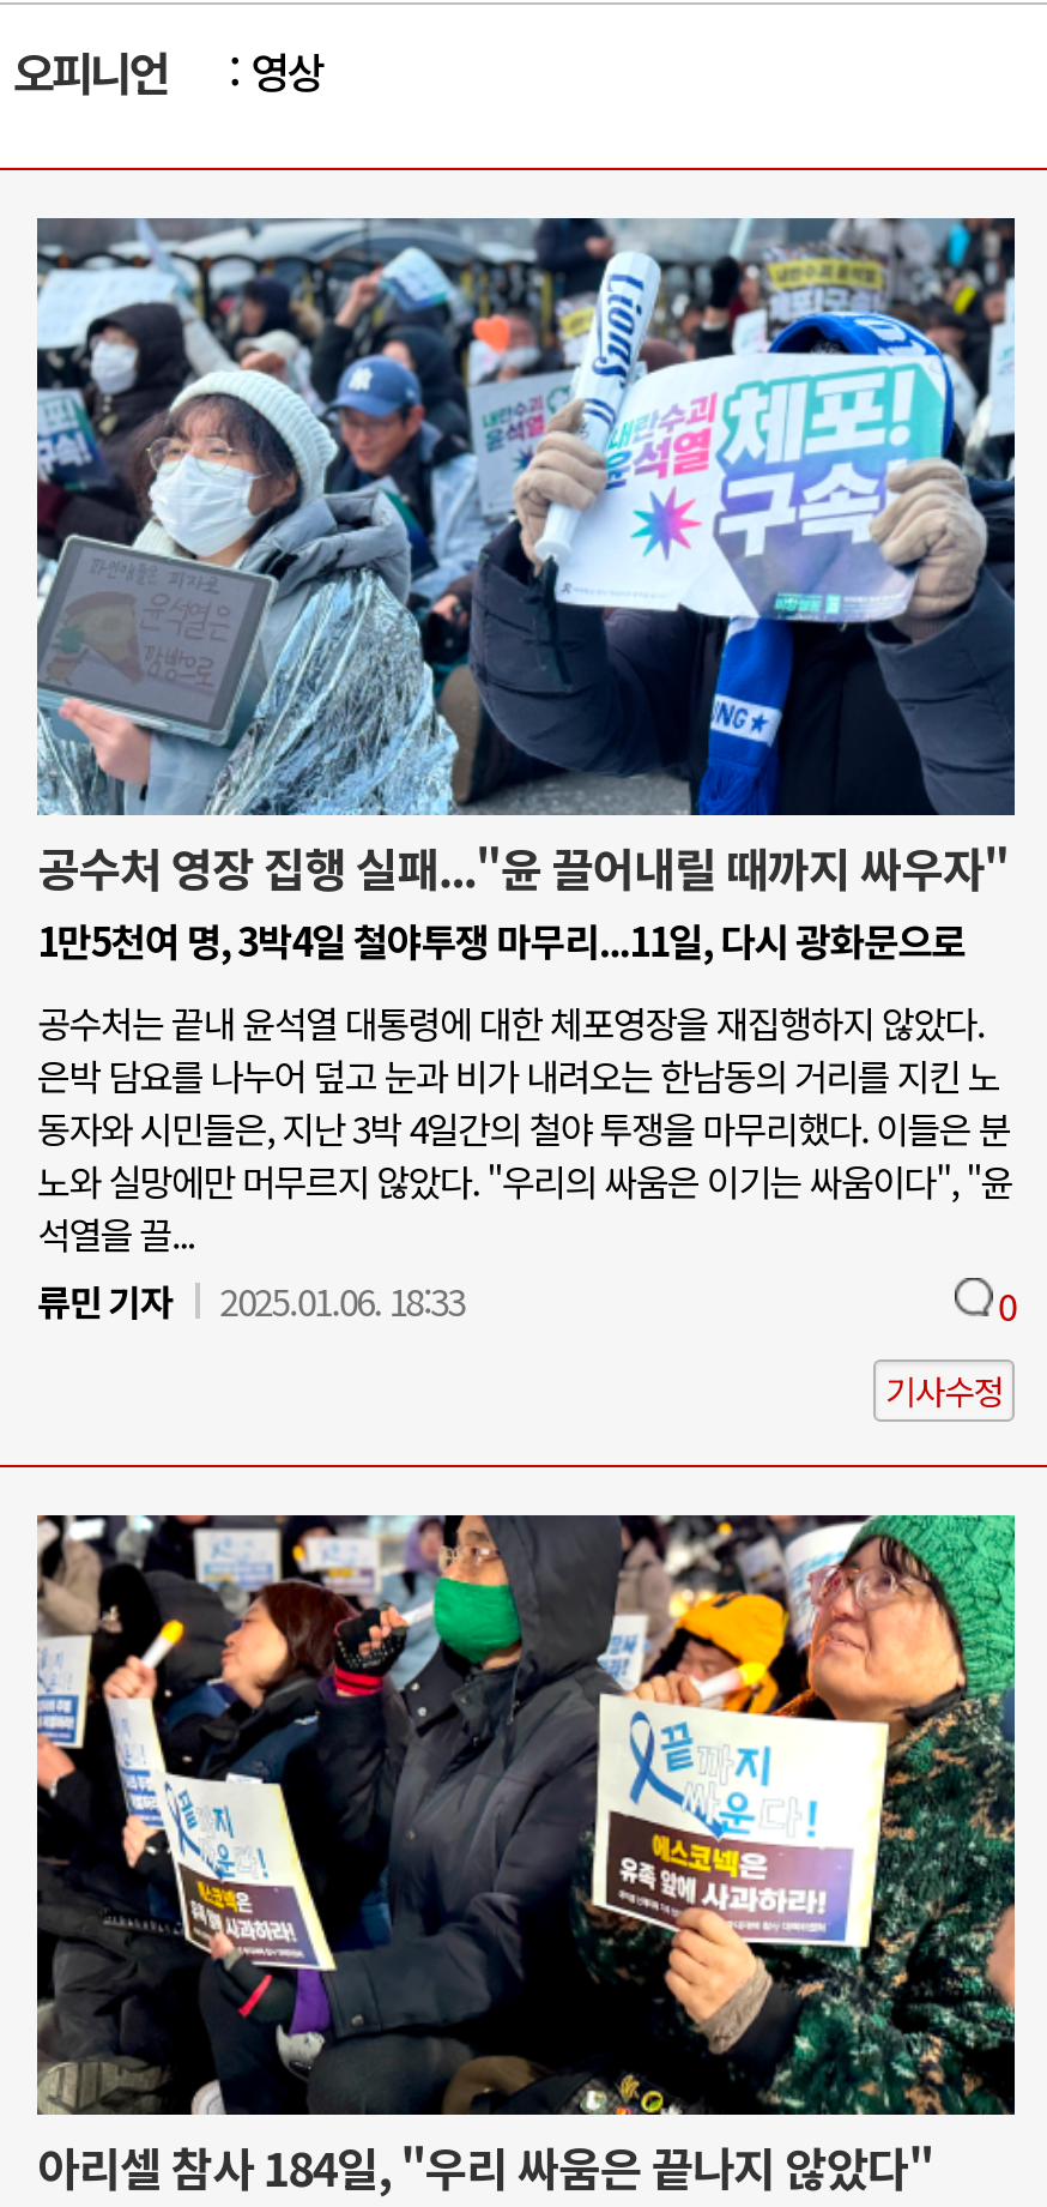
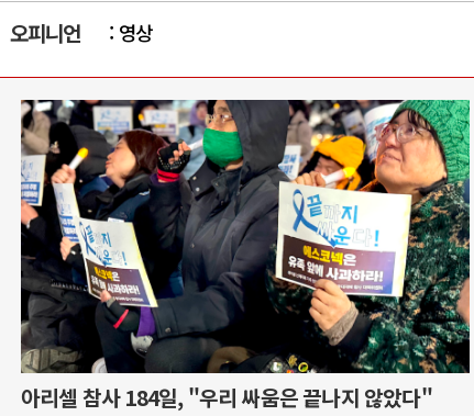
[37,216,1017,1415] [image] | 공수처 영장 집행 실패..."윤 끌어내릴 때까지 싸우자" | 1만5천여 명, 3박4일 철야투쟁 마무리...11일, 다시 광화문으로 | 공수처는 끝내 윤석열 대통령에 대한 체포영장을 재집행하지 않았다. | 은박 담요를 나누어 덮고 눈과 비가 내려오는 한남동의 거리를 지킨 노 | 동자와 시민들은, 지난 3박 4일간의 철야 투쟁을 마무리했다. 이들은 분 | 노와 실망에만 머무르지 않았다. "우리의 싸움은 이기는 싸움이다", "윤 | 석열을 끌... | 류민 기자 | 2025.01.06. 18:33 | 0 | 기사수정 -> none

